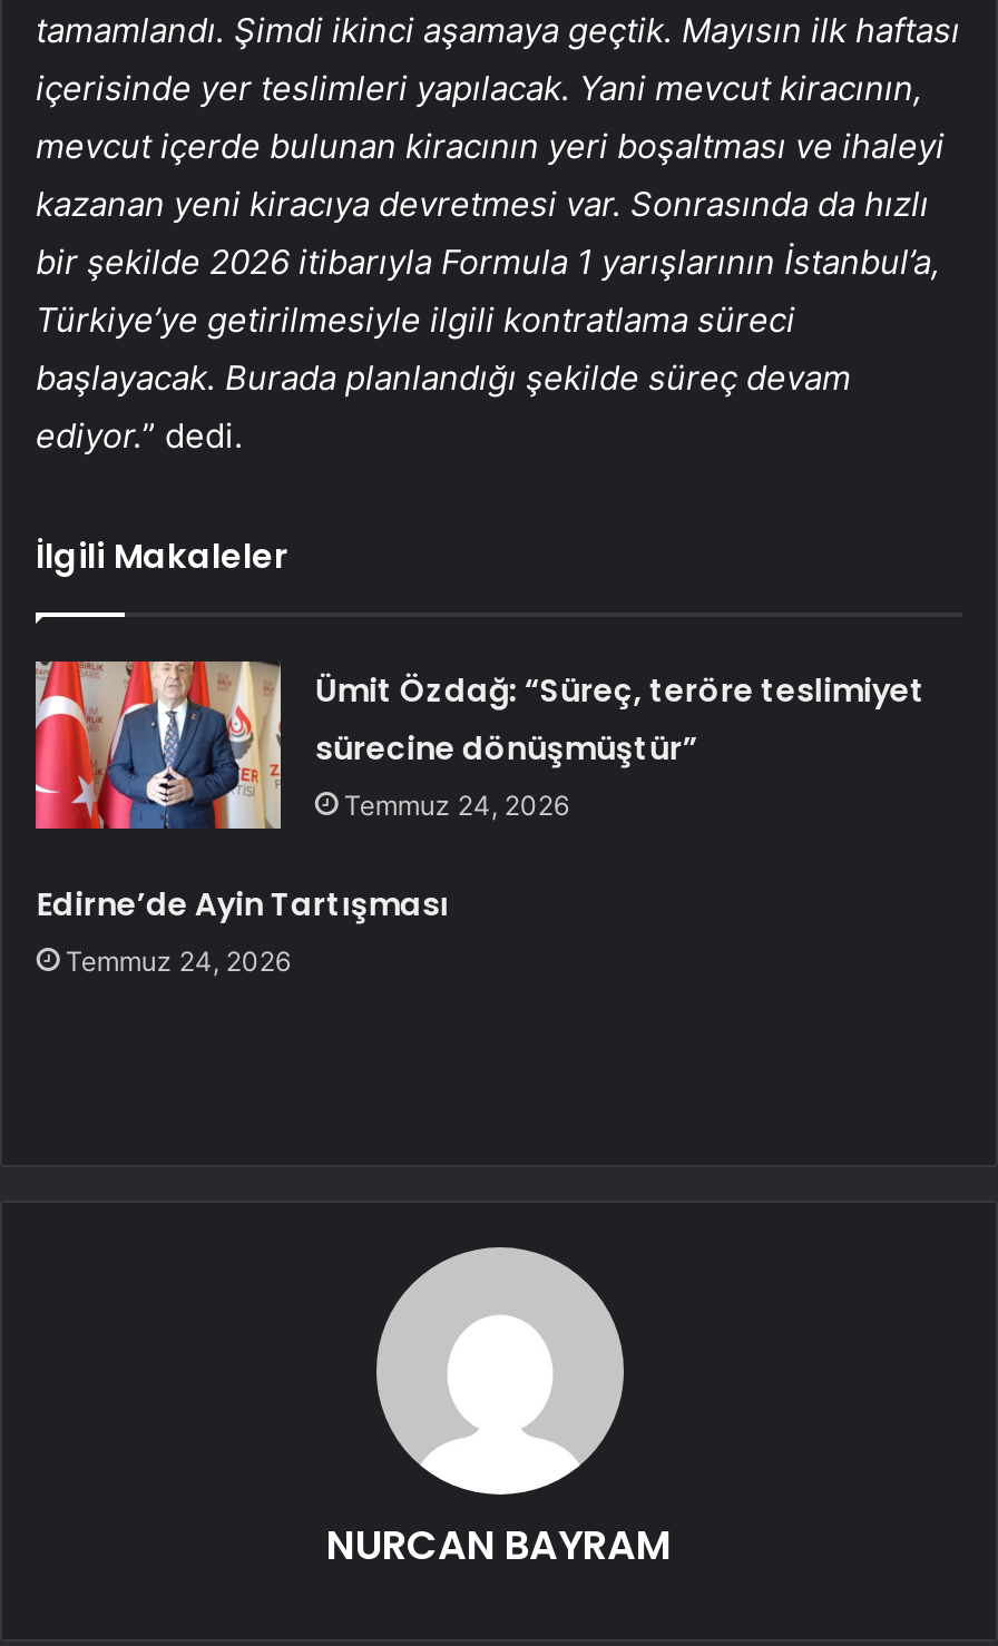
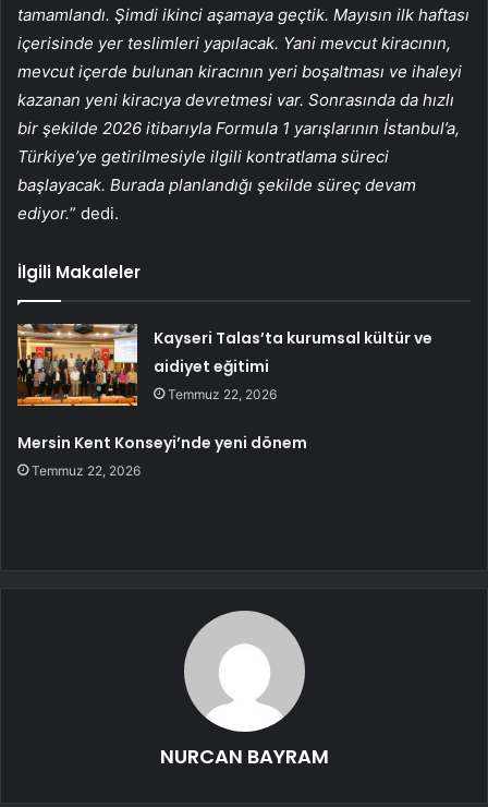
[33,659,925,831] [image] | Ümit Özdağ: “Süreç, teröre teslimiyet | sürecine dönüşmüştür” | Temmuz 24, 2026 -> [16,323,433,407] [image] | Kayseri Talas’ta kurumsal kültür ve | aidiyet eğitimi | Temmuz 22, 2026
[36,882,448,978] Edirne’de Ayin Tartışması | Temmuz 24, 2026 -> [18,432,308,479] Mersin Kent Konseyi’nde yeni dönem | Temmuz 22, 2026

